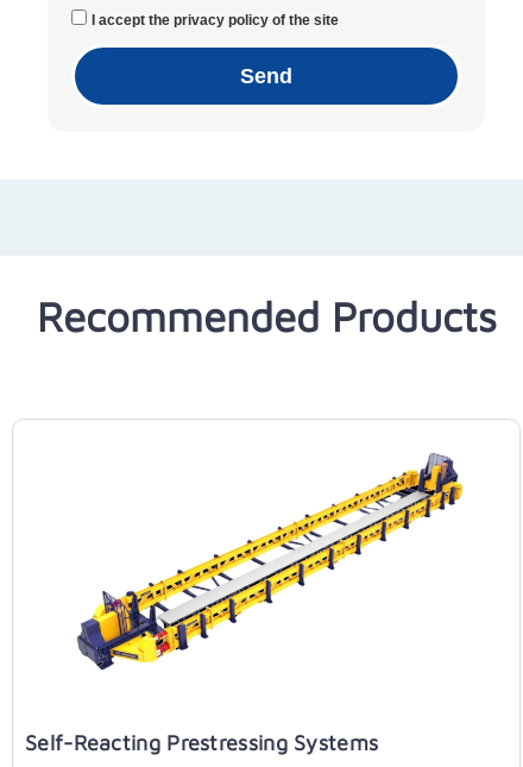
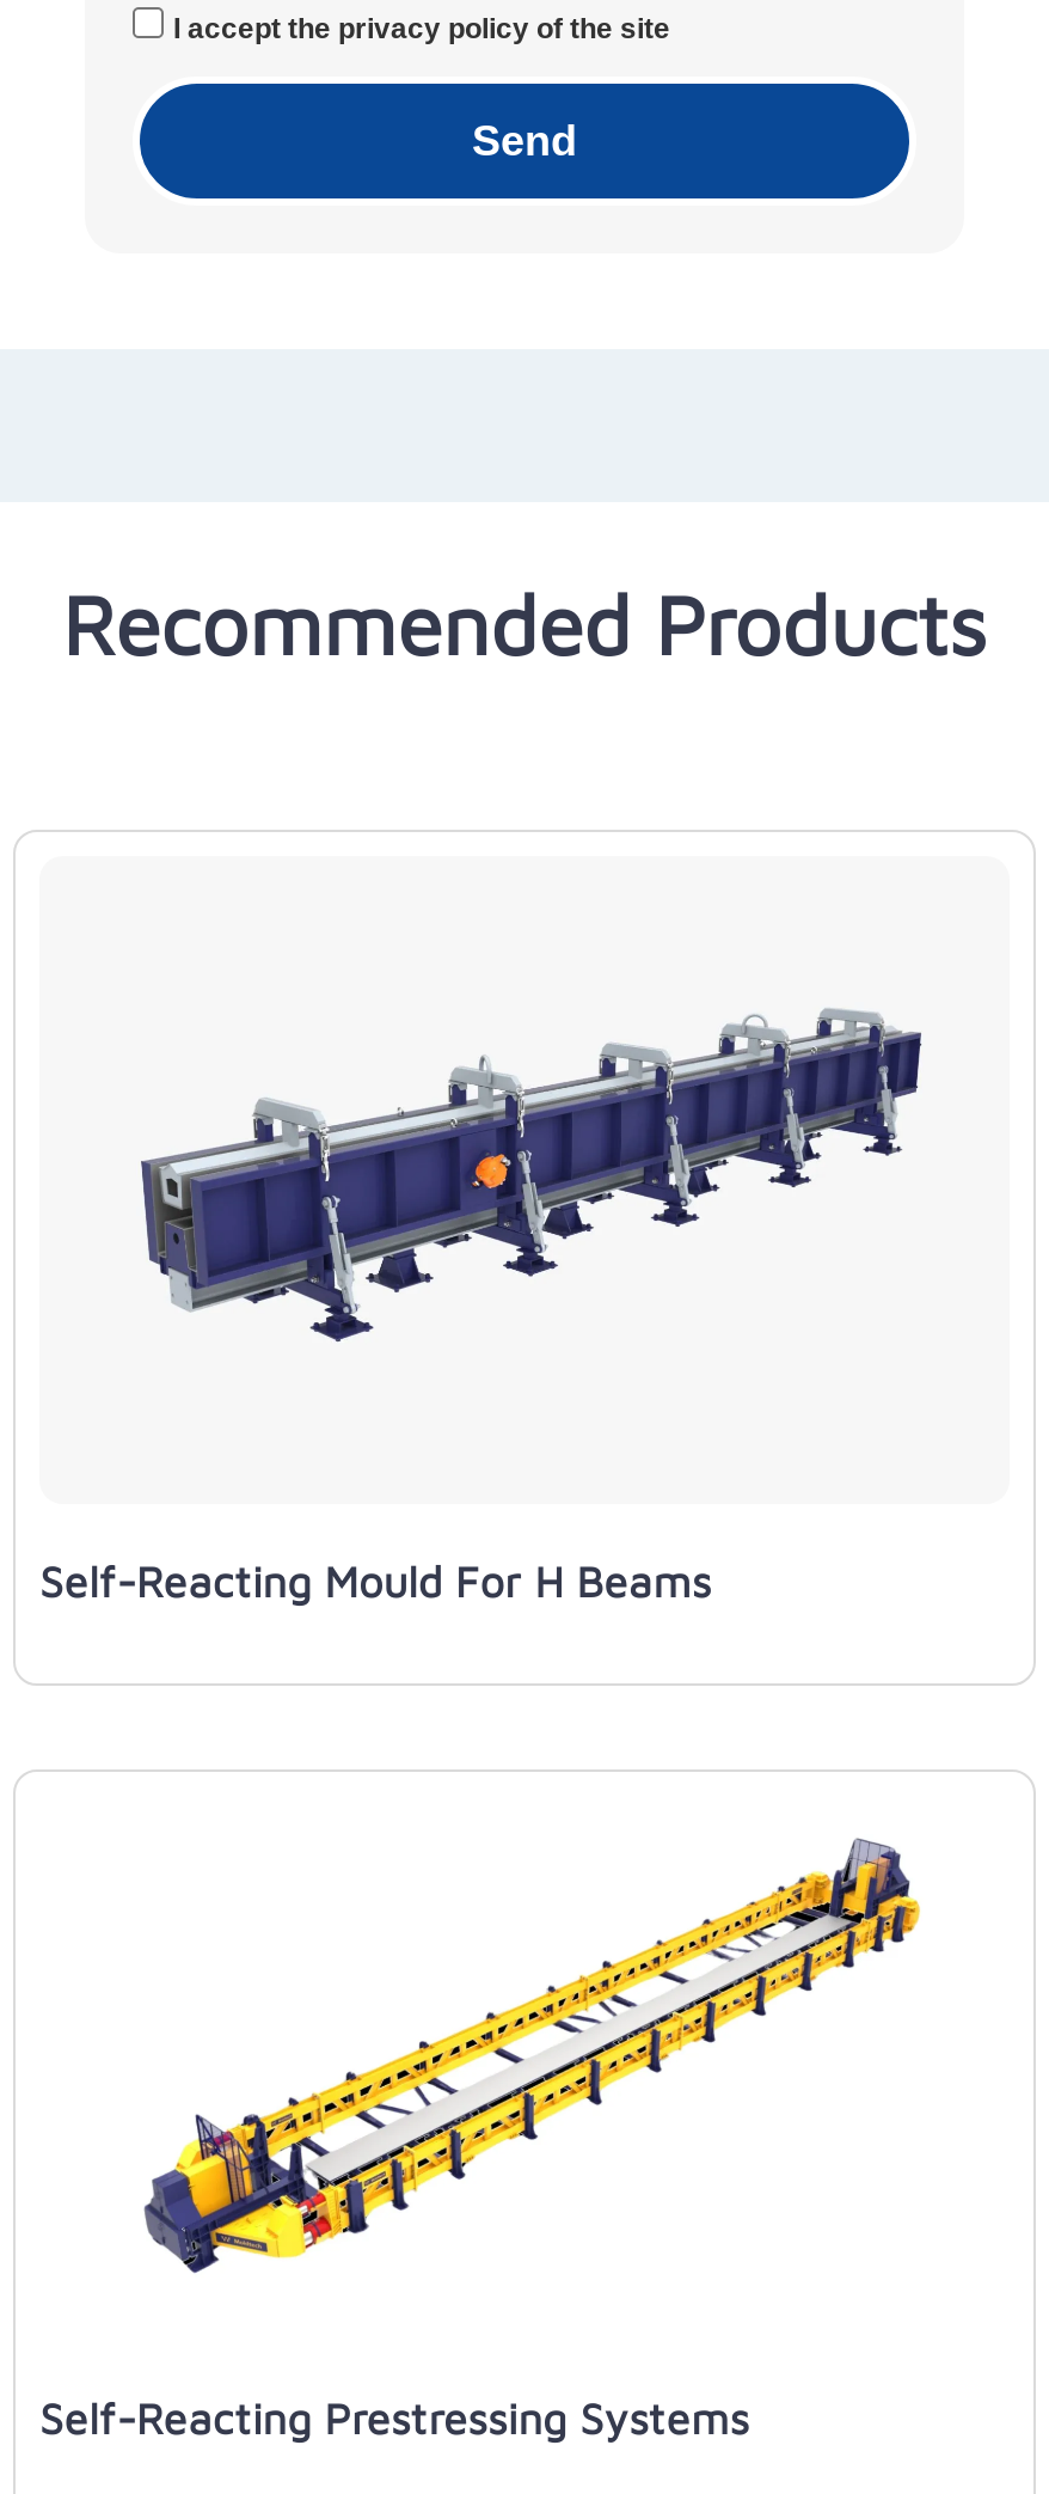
none -> [39,1556,712,1607] Self-Reacting Mould For H Beams
none -> [140,1009,924,1344] [image]

